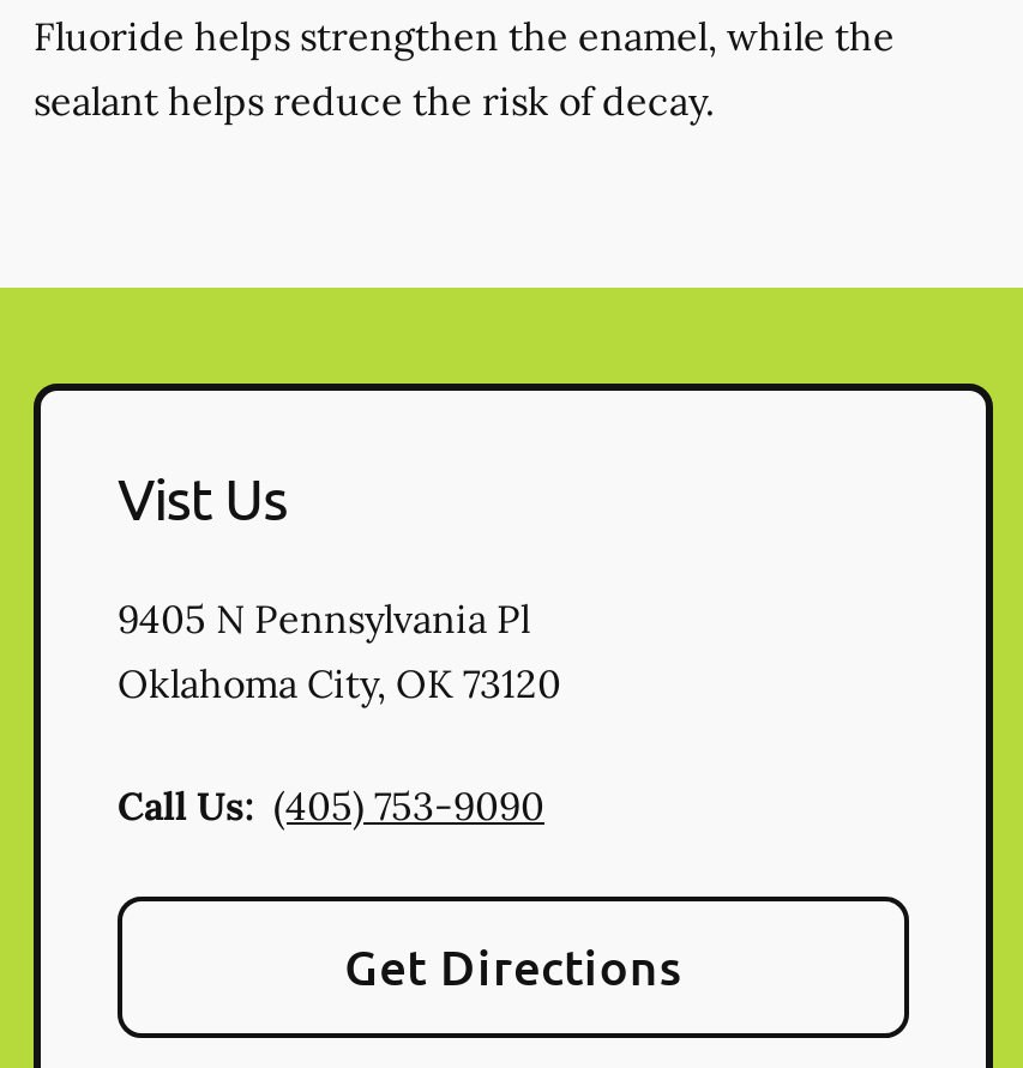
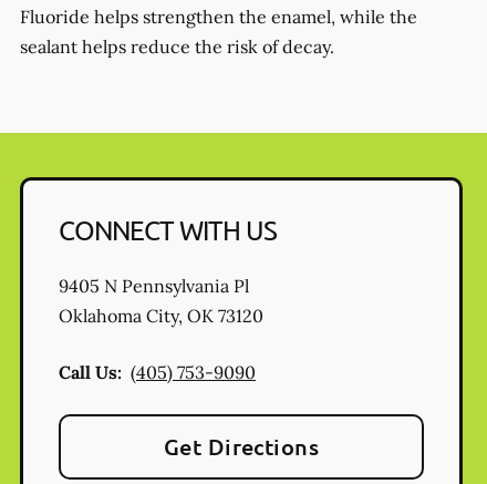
[118,461,287,531] Vist Us -> [59,213,277,245] CONNECT WITH US

